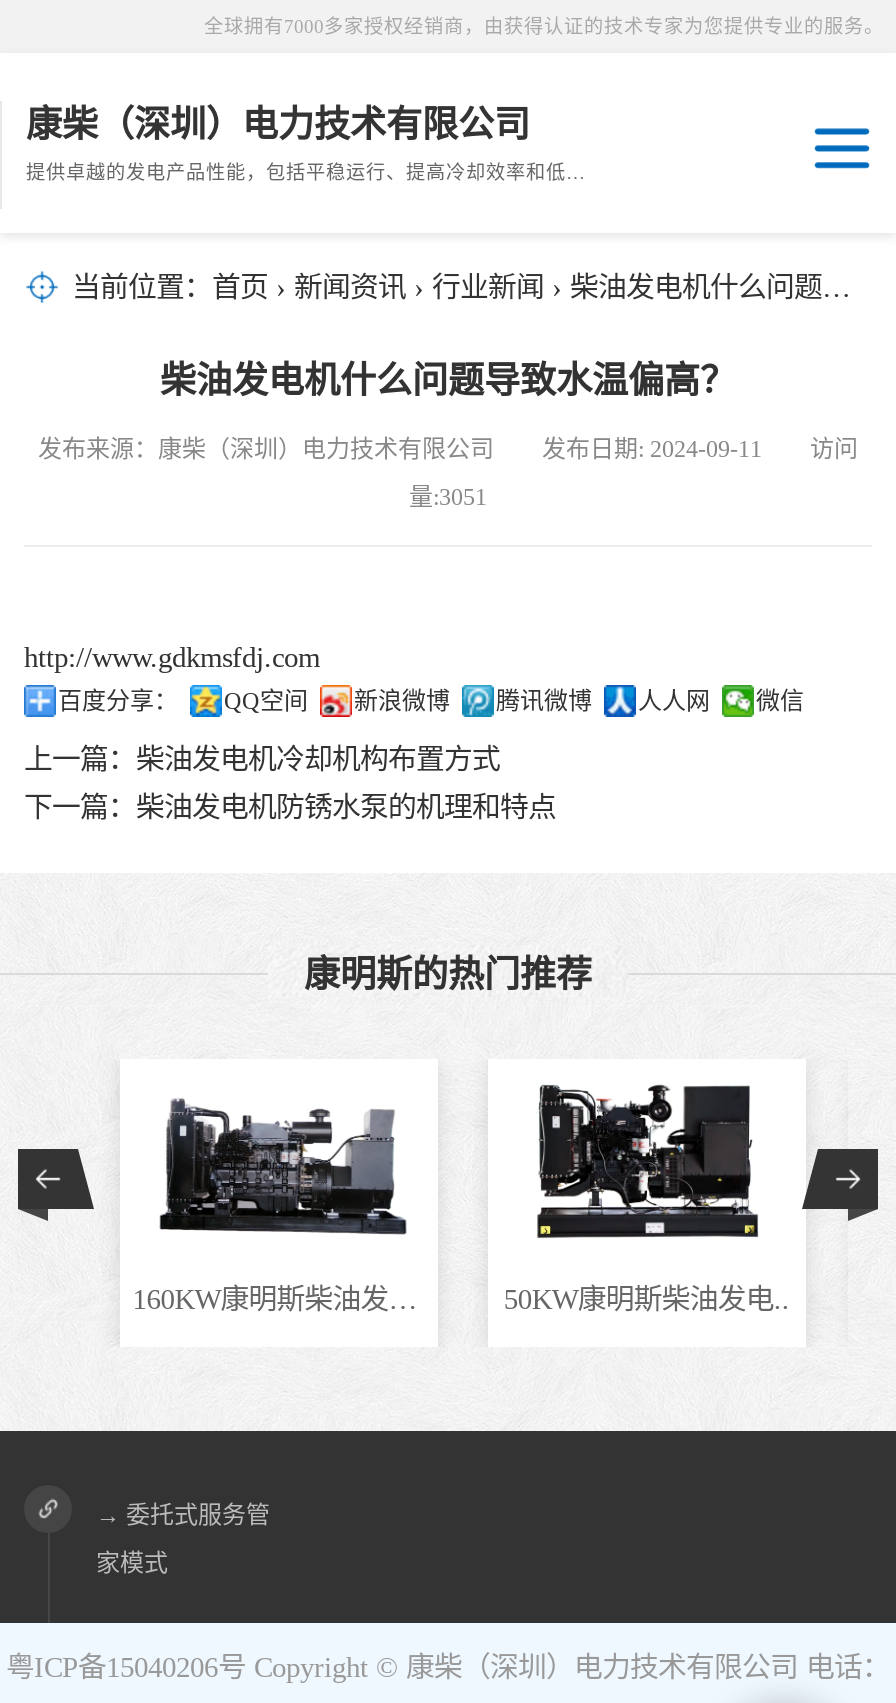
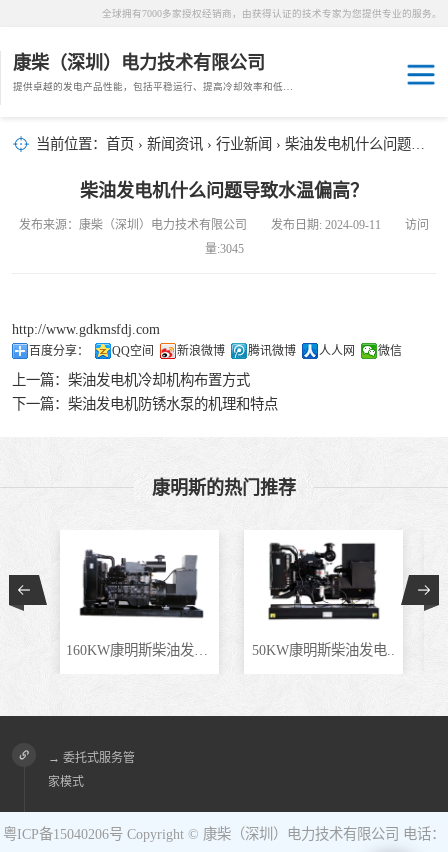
[409,484,487,512] 量:3051 -> [204,242,243,256] 量:3045

